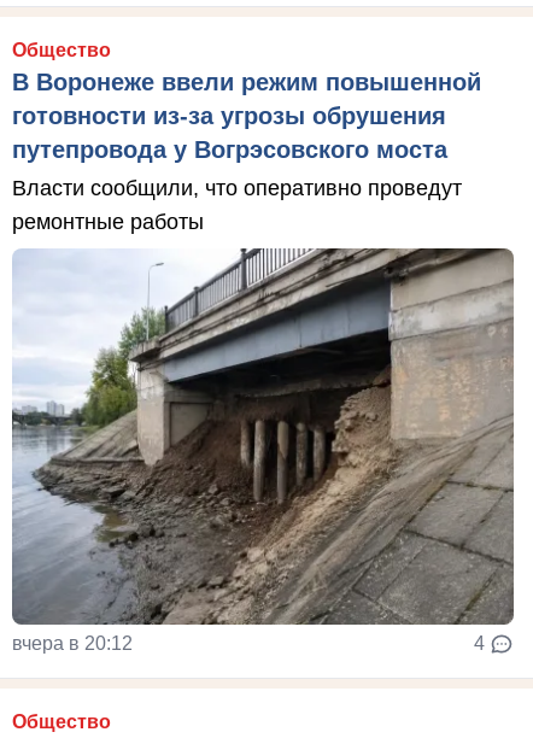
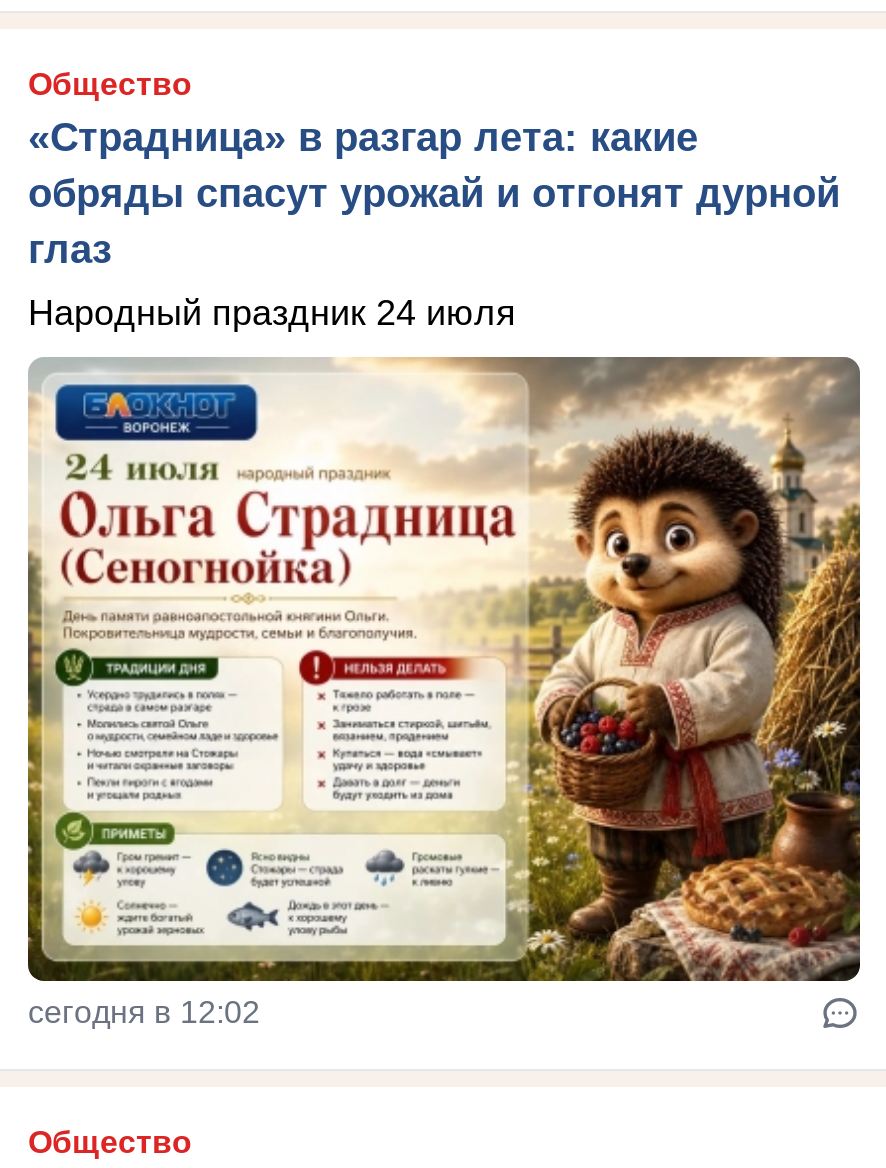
[12,69,481,163] В Воронеже ввели режим повышенной | готовности из-за угрозы обрушения | путепровода у Вогрэсовского моста -> [28,115,840,271] «Страдница» в разгар лета: какие | обряды спасут урожай и отгонят дурной | глаз
[12,176,462,234] Власти сообщили, что оперативно проведут | ремонтные работы -> [28,293,516,333] Народный праздник 24 июля
[11,247,514,653] [image] | вчера в 20:12 | 4 -> [26,355,860,1029] [image] | сегодня в 12:02

